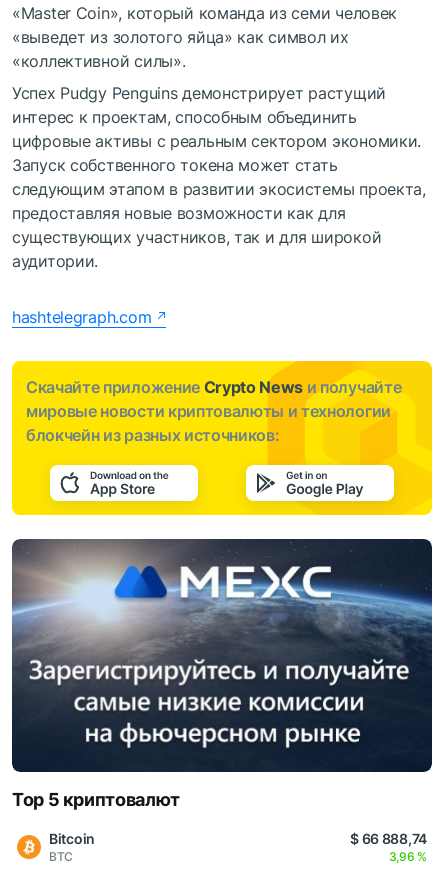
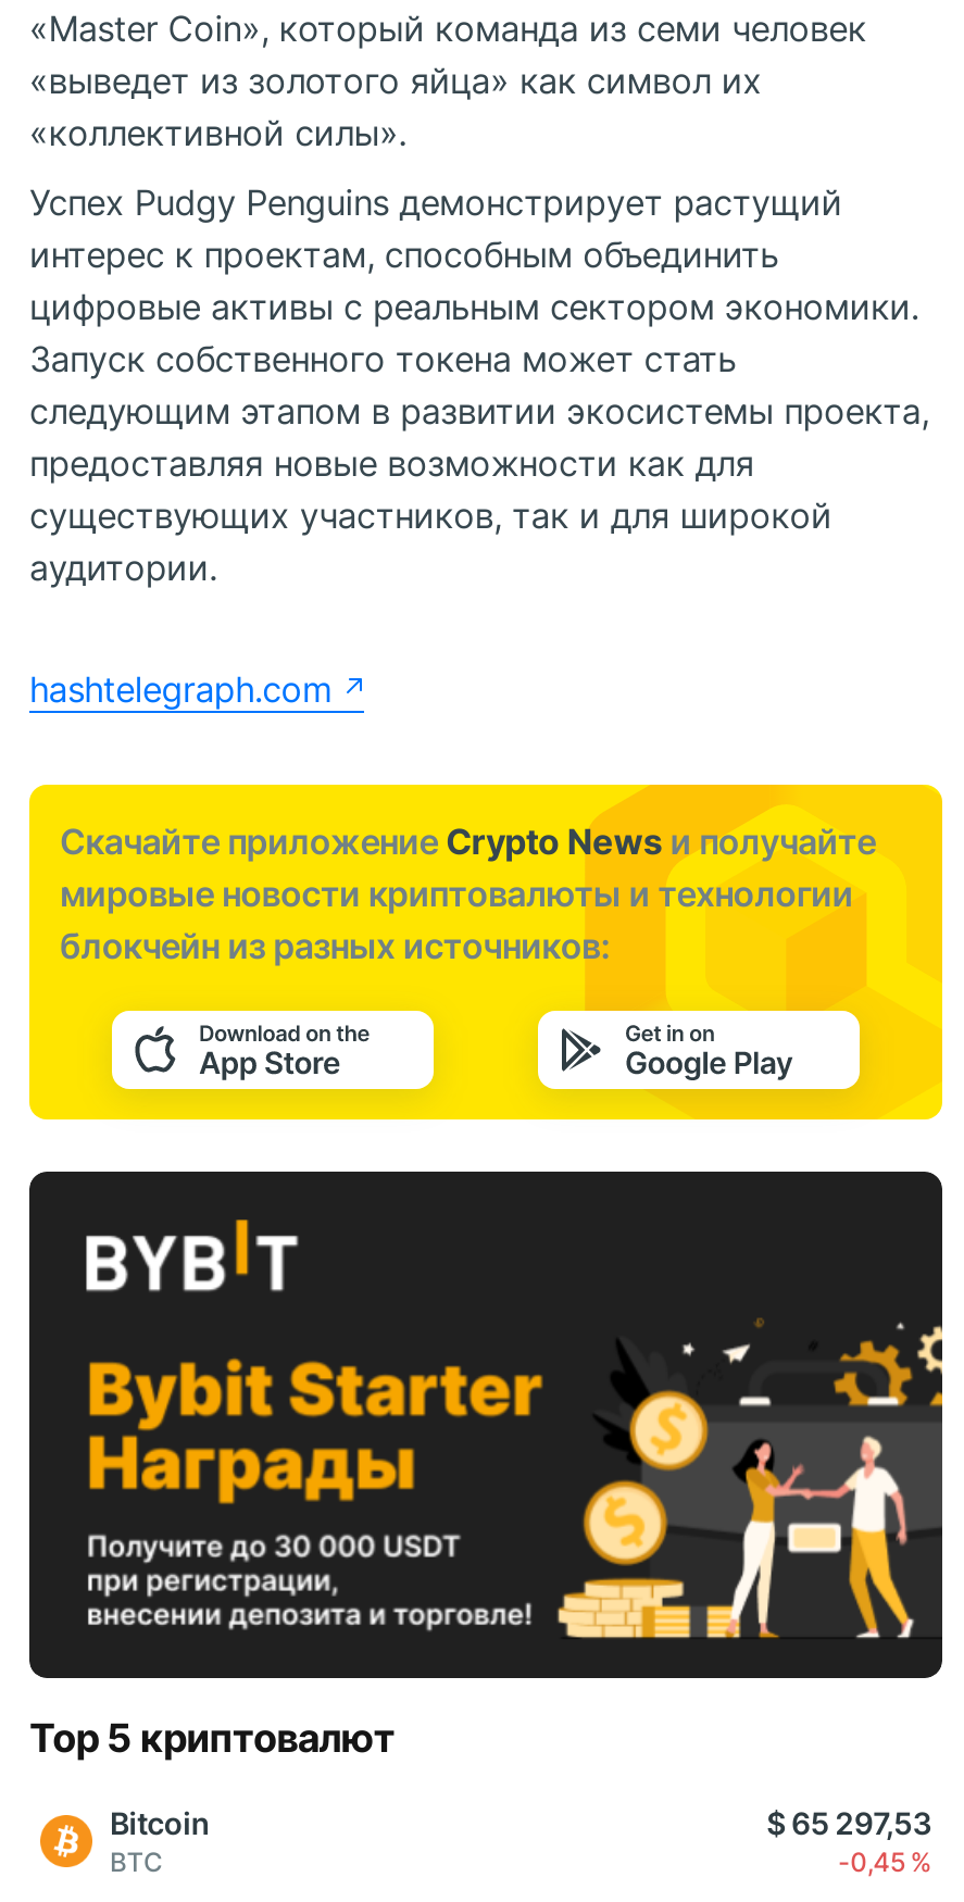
[11,539,433,754] [image] -> [27,1174,944,1641] [image]
[350,830,427,847] $ 66 888,74 -> [766,1804,931,1841] $ 65 297,53
[389,849,427,864] 3,96 % -> [838,1845,931,1878] -0,45 %

